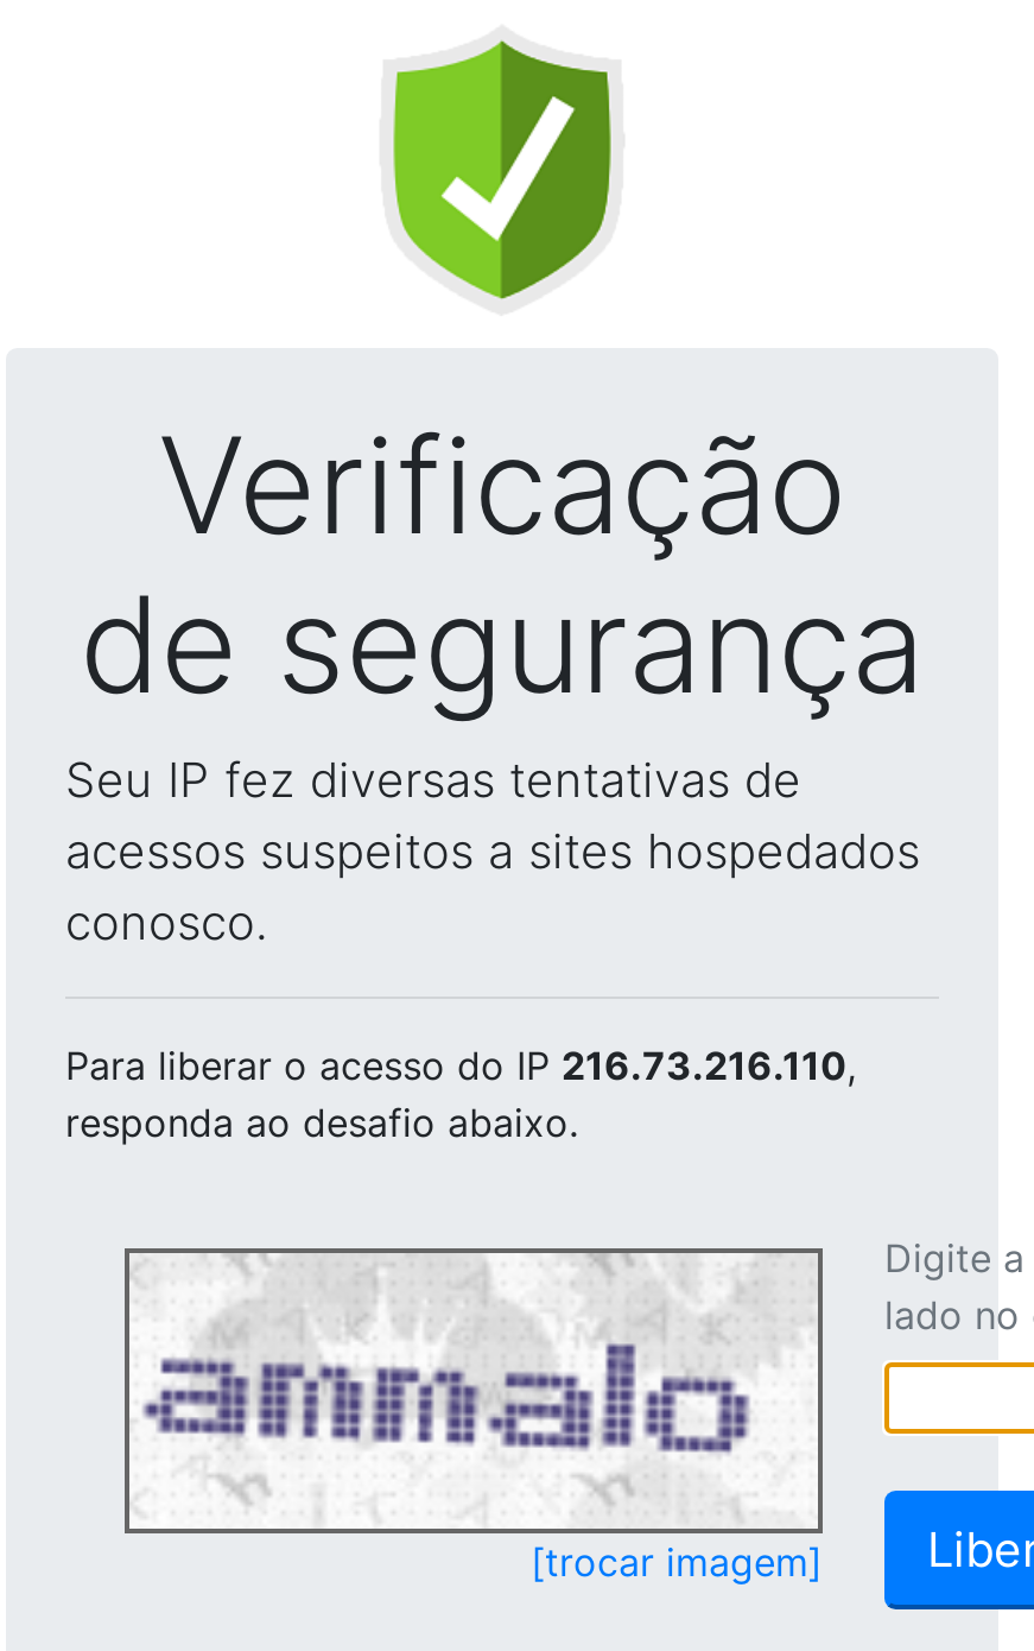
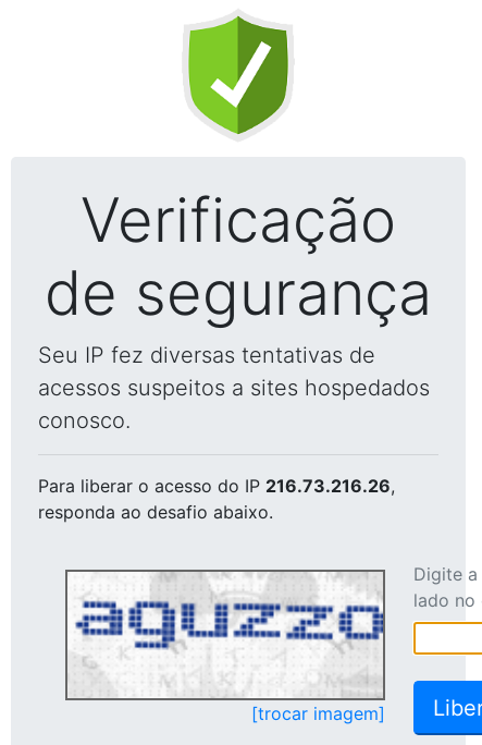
[65,1042,856,1089] Para liberar o acesso do IP 216.73.216.110, -> [38,475,395,497] Para liberar o acesso do IP 216.73.216.26,
[137,1258,818,1524] [image] -> [74,574,384,695] [image]

